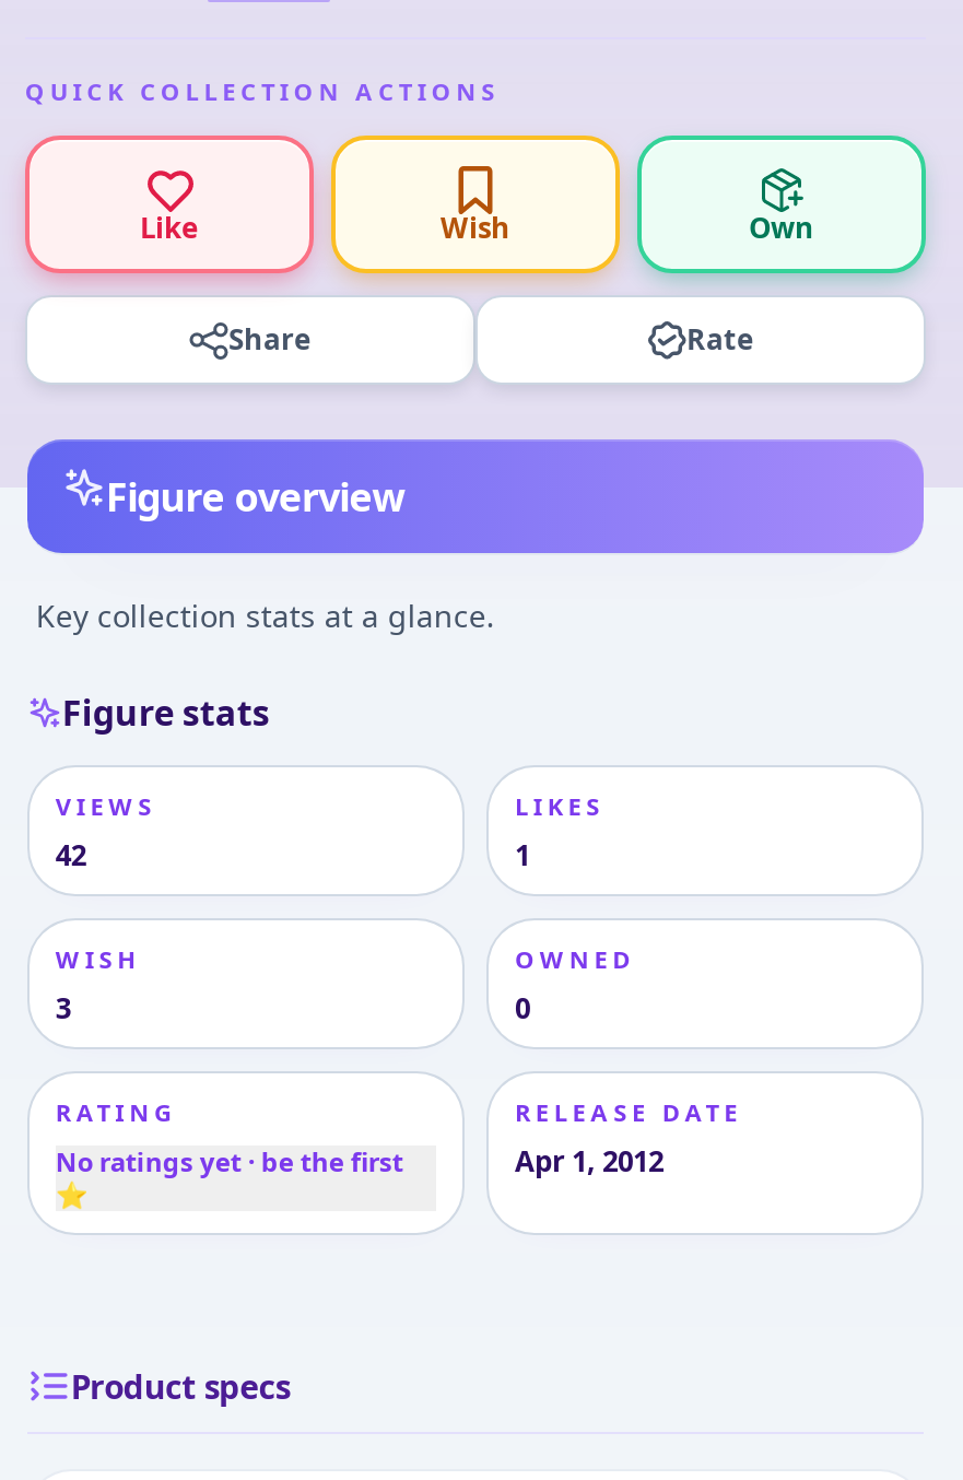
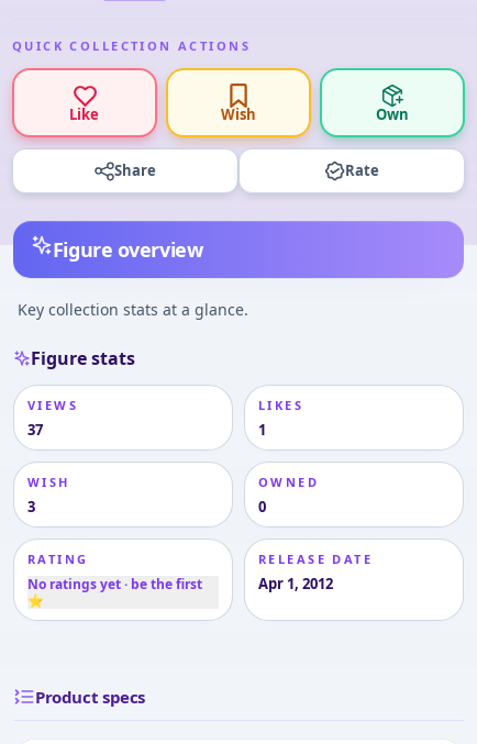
[56,836,86,875] 42 -> [27,420,43,440] 37

